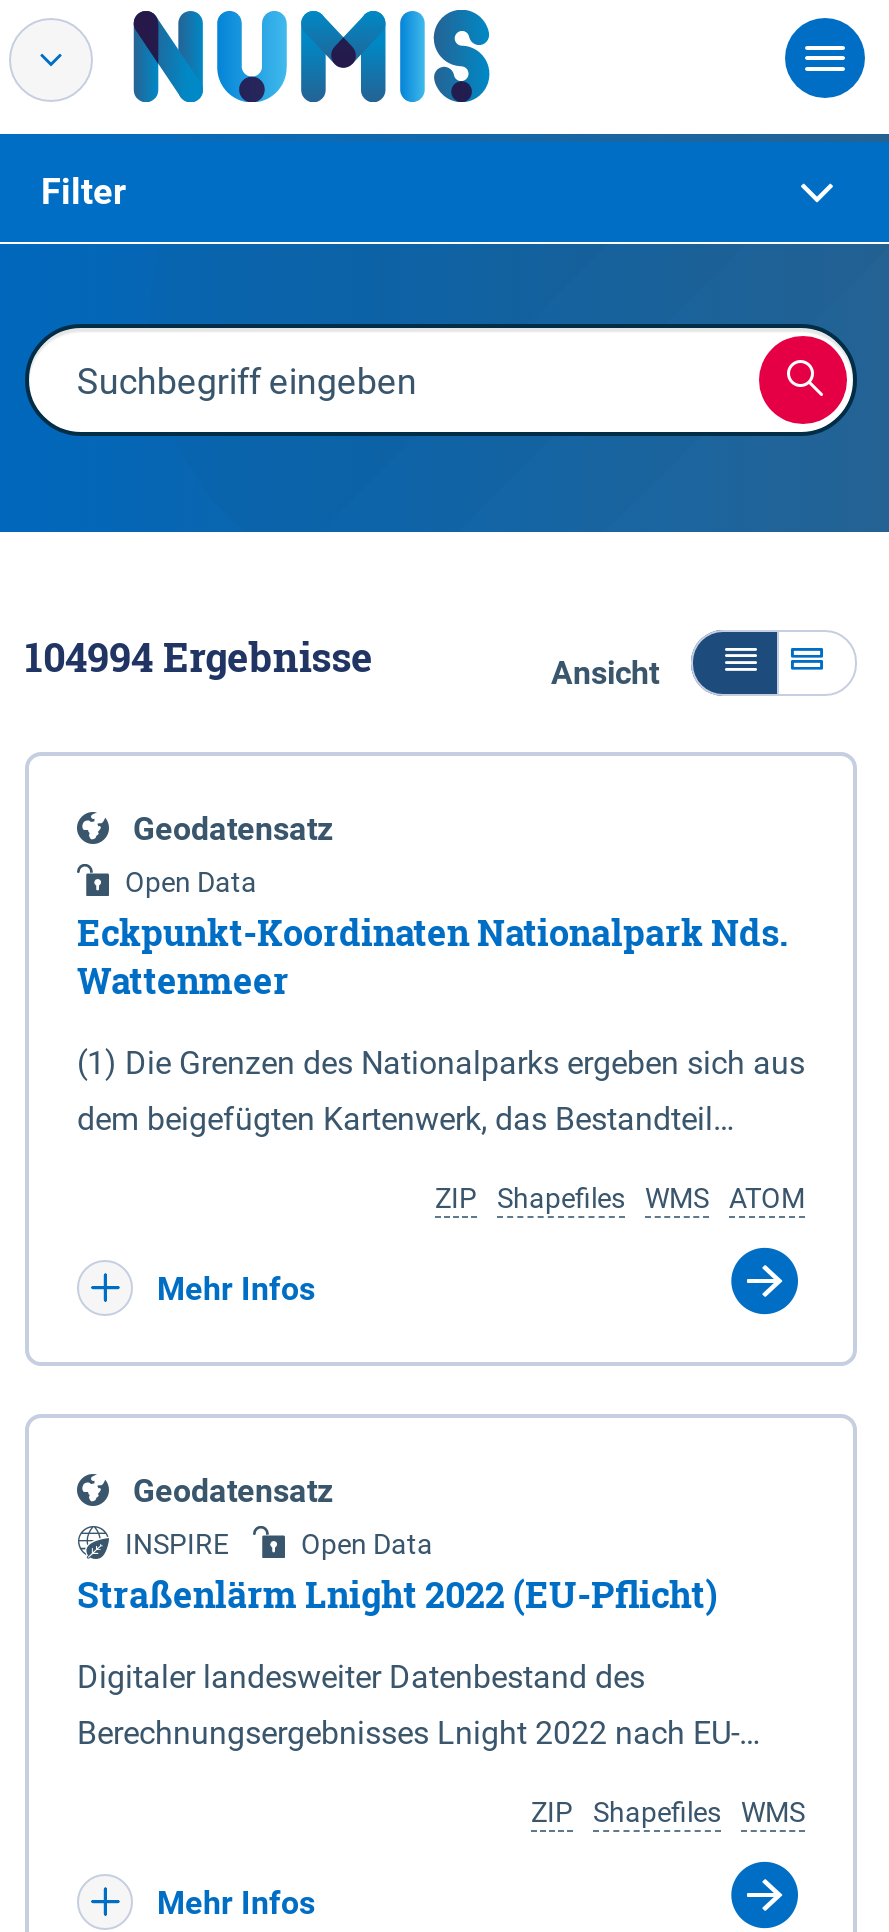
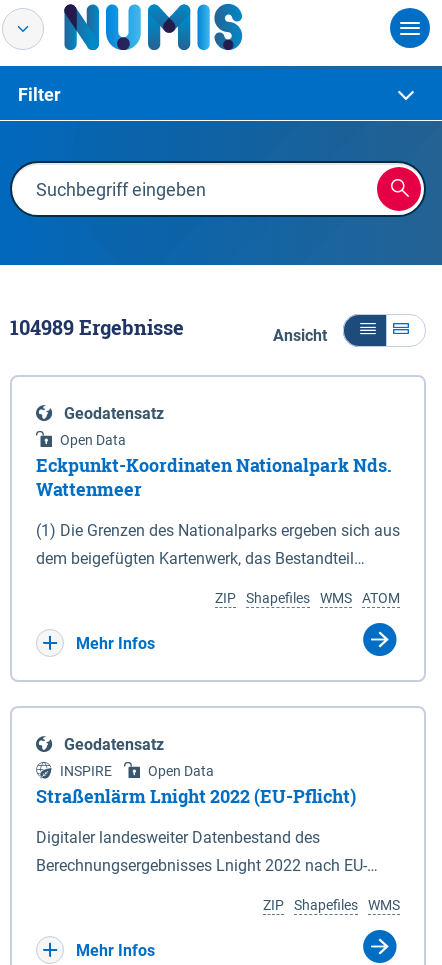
[25,630,373,682] 104994 Ergebnisse -> [10,314,184,340] 104989 Ergebnisse

